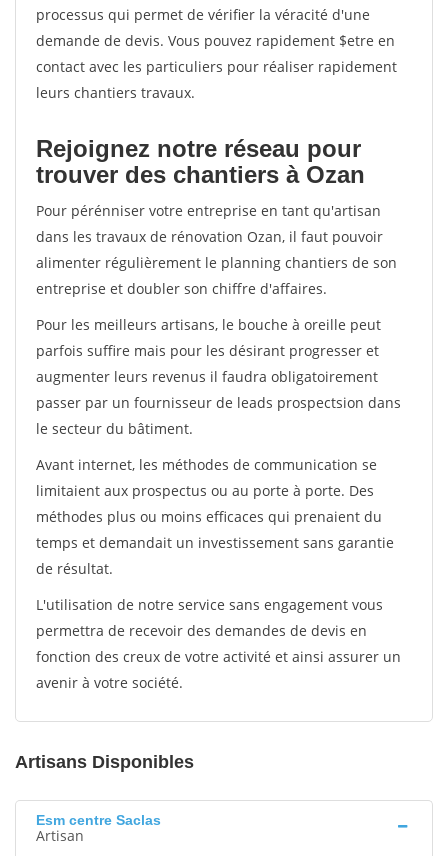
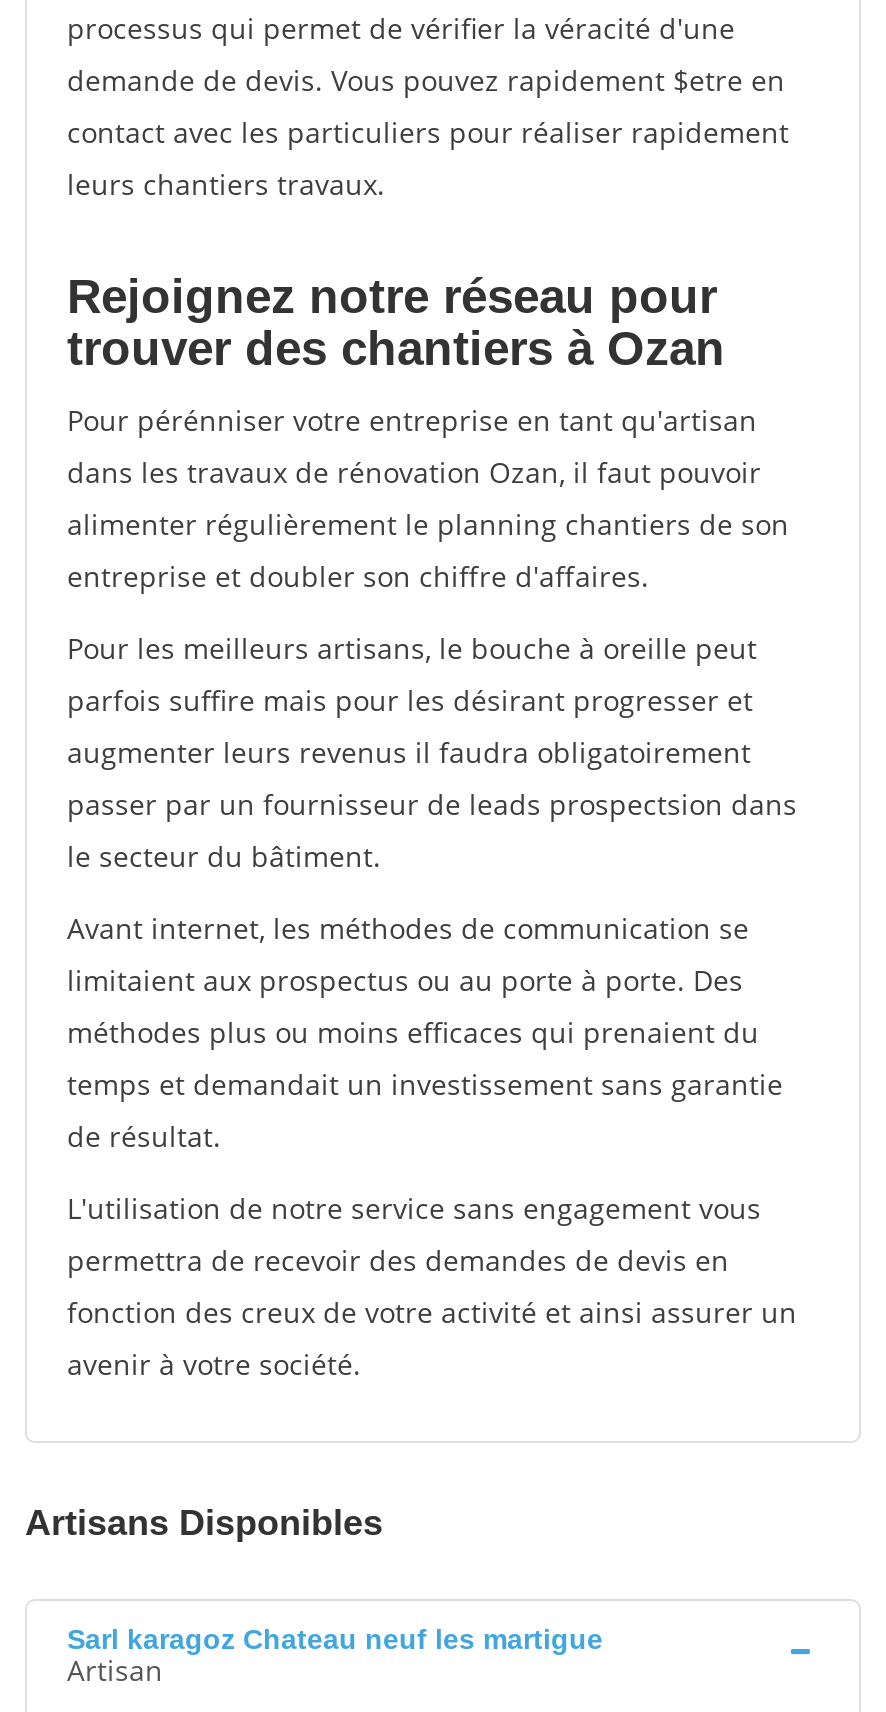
[36,812,161,828] Esm centre Saclas -> [67,1623,603,1655] Sarl karagoz Chateau neuf les martigue

